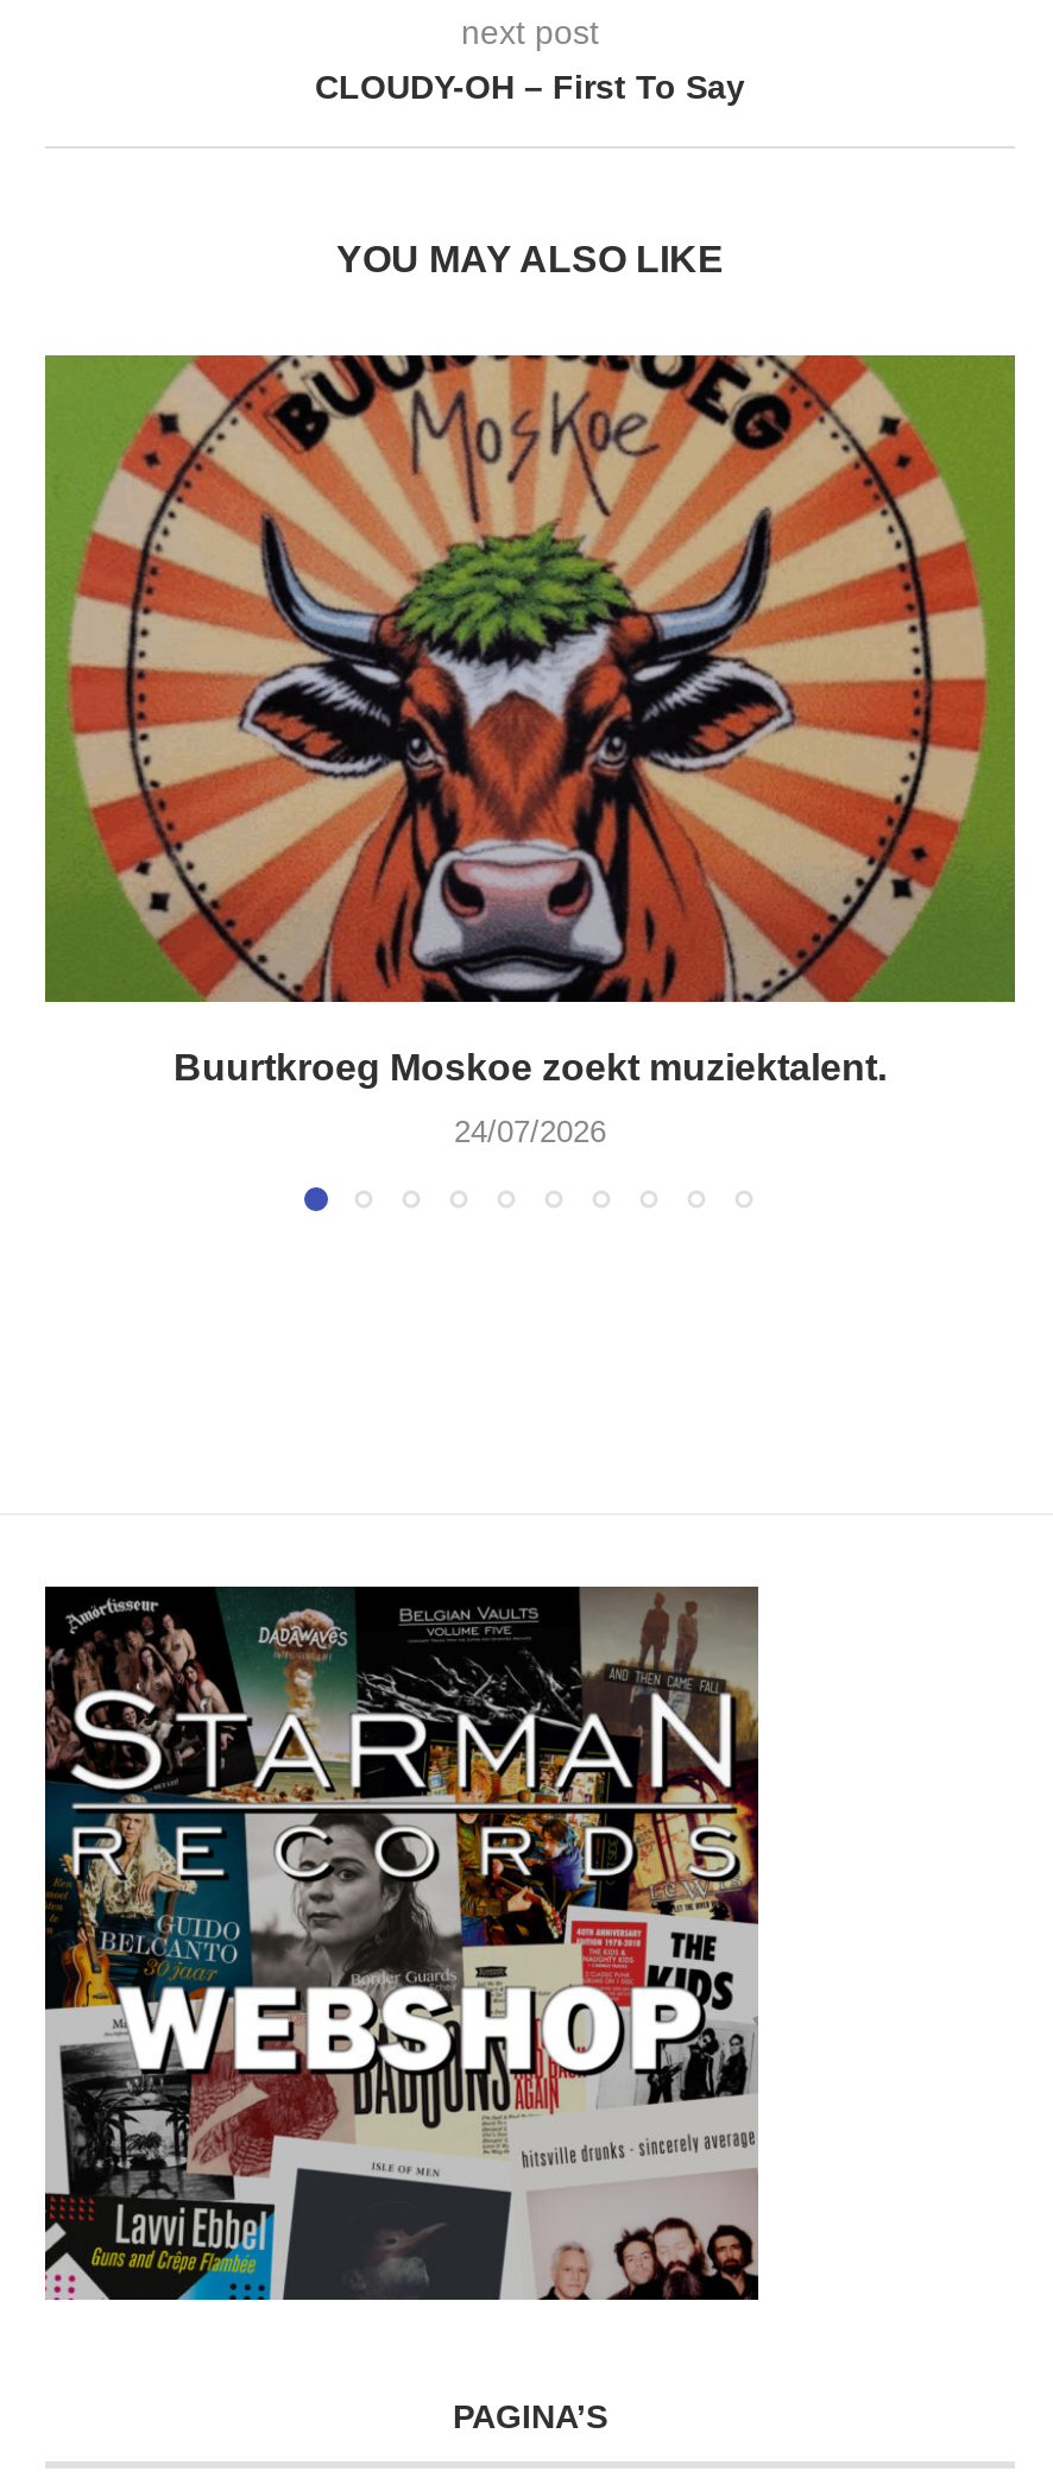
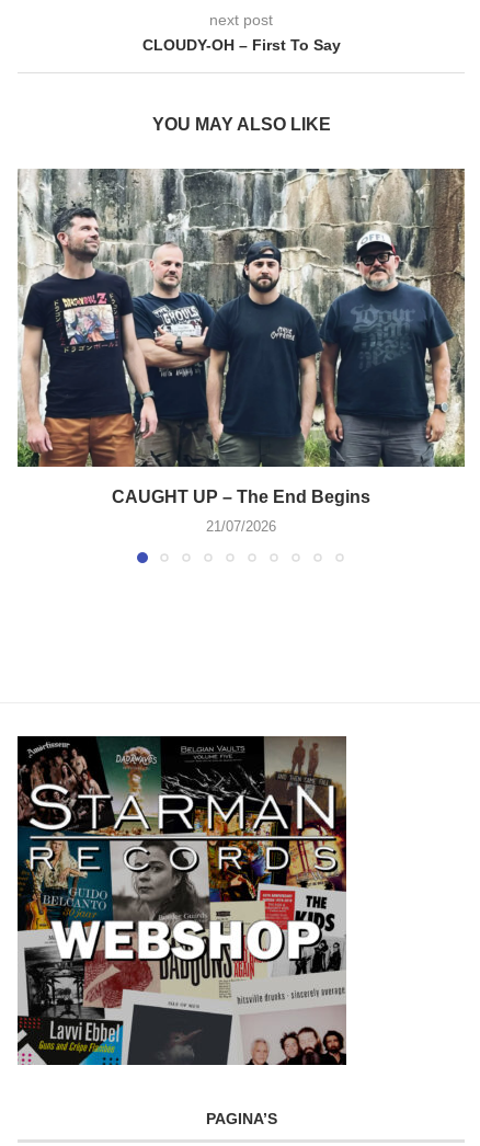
[43,353,1015,1086] [image] | Buurtkroeg Moskoe zoekt muziektalent. -> [18,168,465,506] [image] | CAUGHT UP – The End Begins
[454,1112,606,1148] 24/07/2026 -> [206,518,276,534] 21/07/2026

